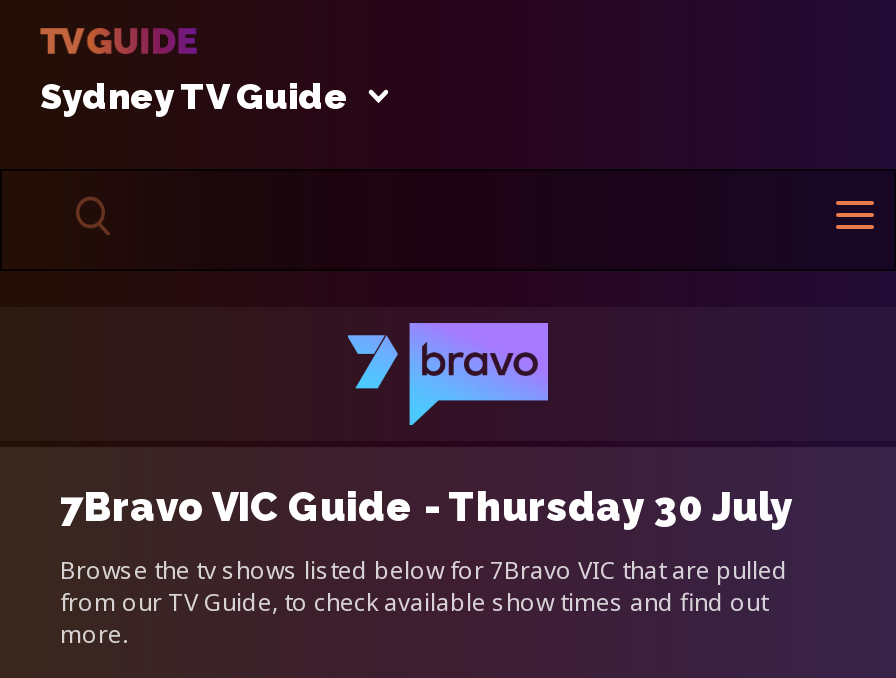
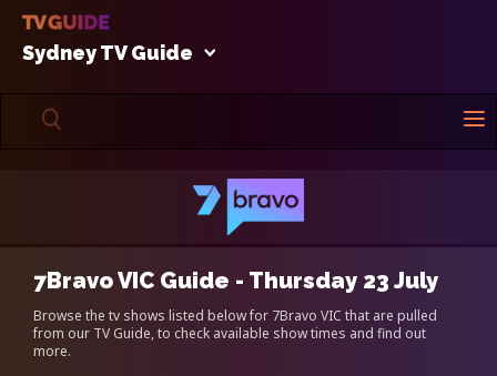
[60,483,792,531] 7Bravo VIC Guide - Thursday 30 July -> [33,268,438,294] 7Bravo VIC Guide - Thursday 23 July

